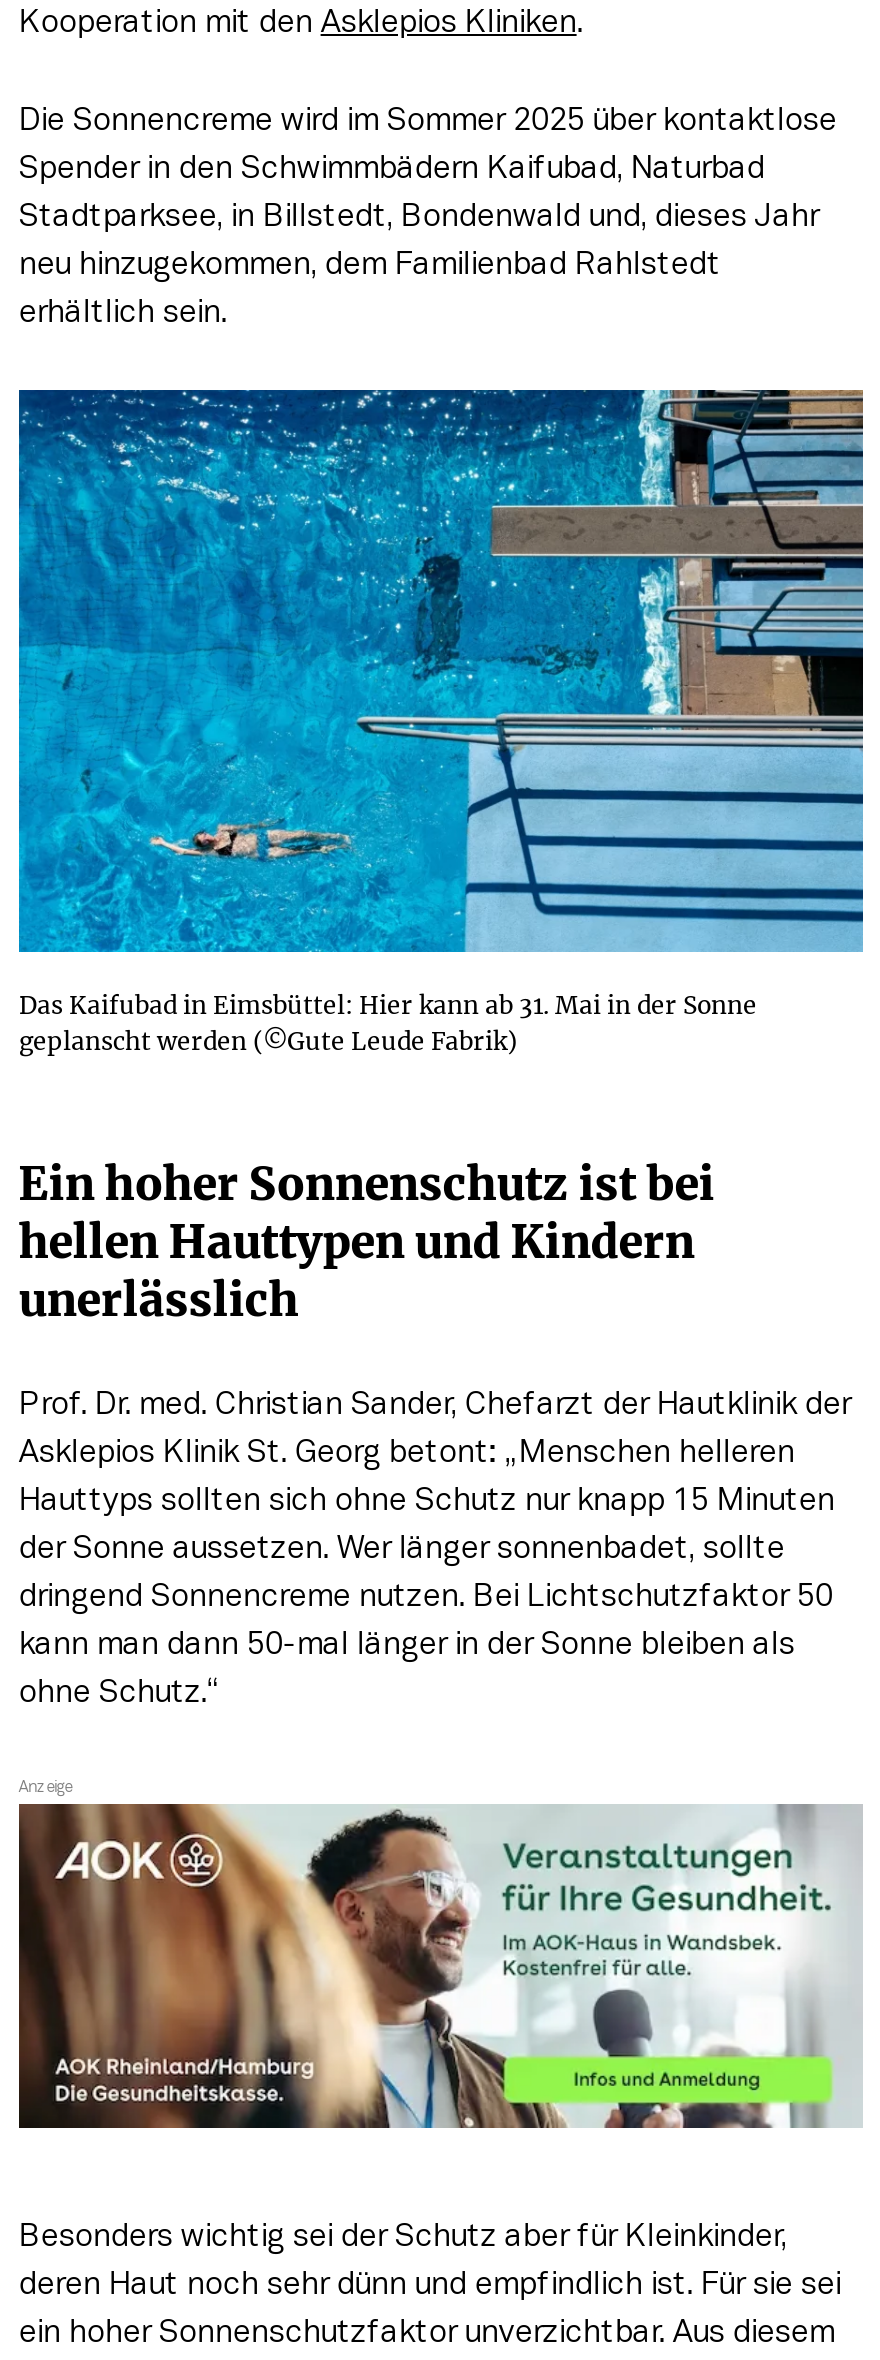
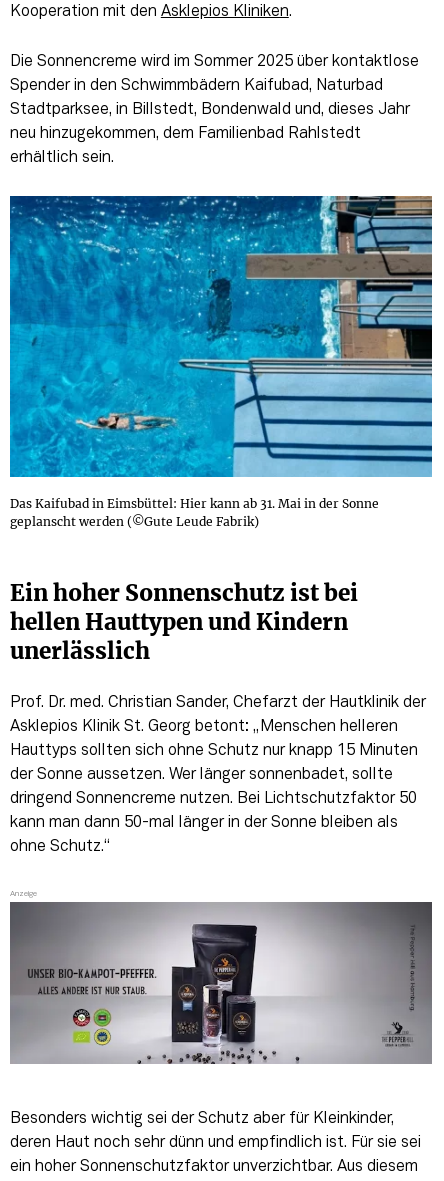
[17,1803,861,2129] [image] -> [10,901,432,1065] [image]

